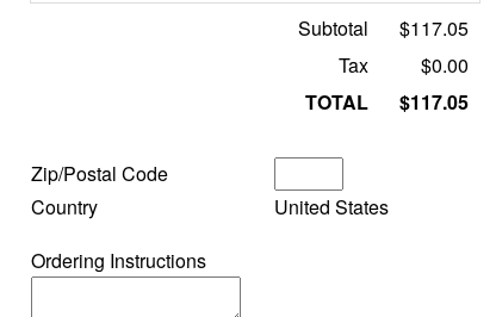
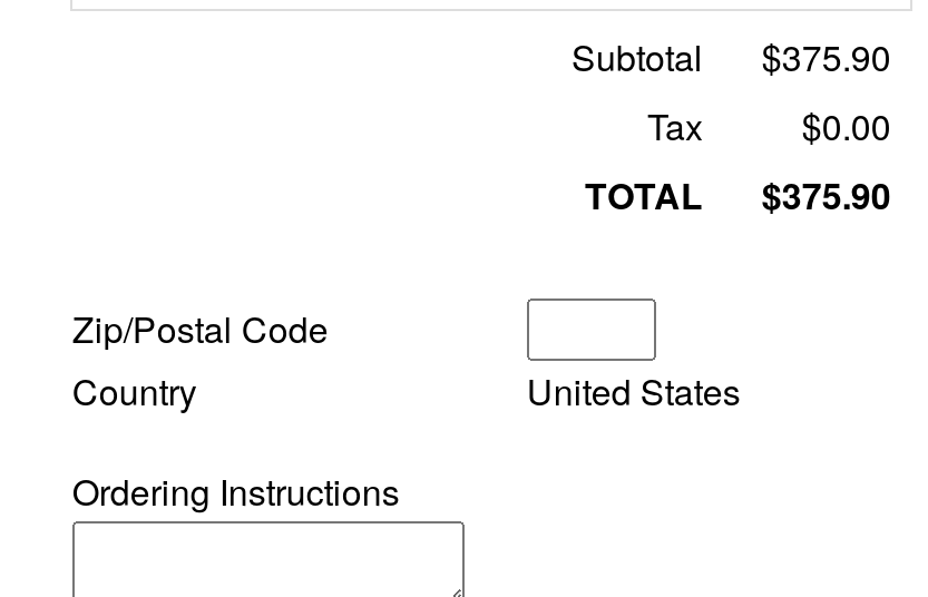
[298,14,469,41] Subtotal $117.05 -> [572,31,891,82] Subtotal $375.90
[305,88,469,115] TOTAL $117.05 -> [585,169,891,220] TOTAL $375.90

